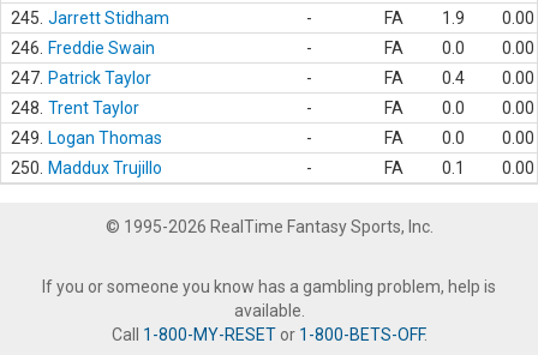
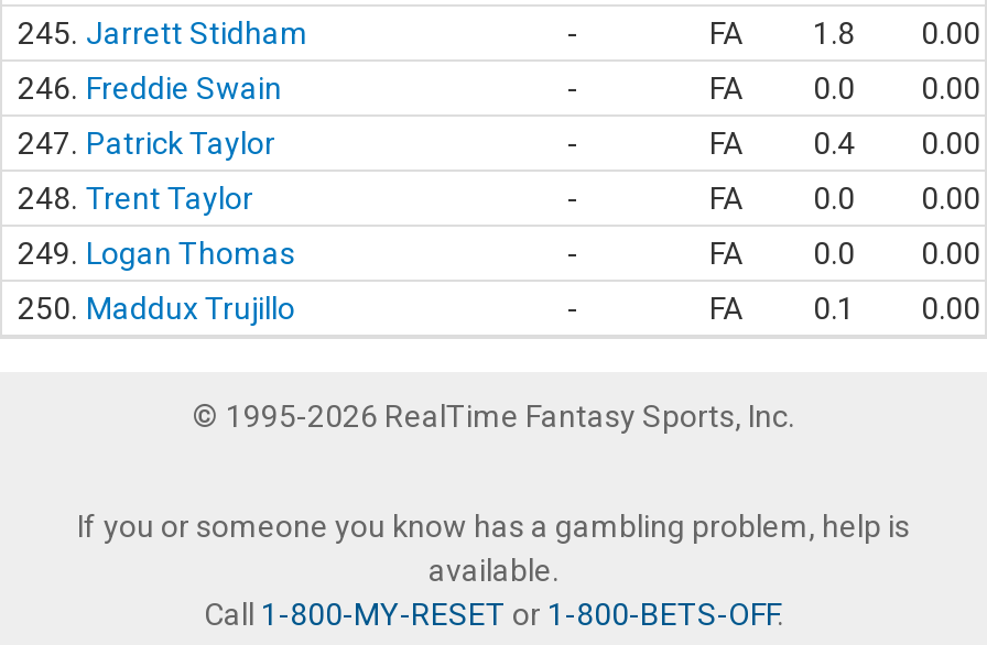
[384,8,534,28] FA 1.9 0.00 -> [709,15,980,51] FA 1.8 0.00

